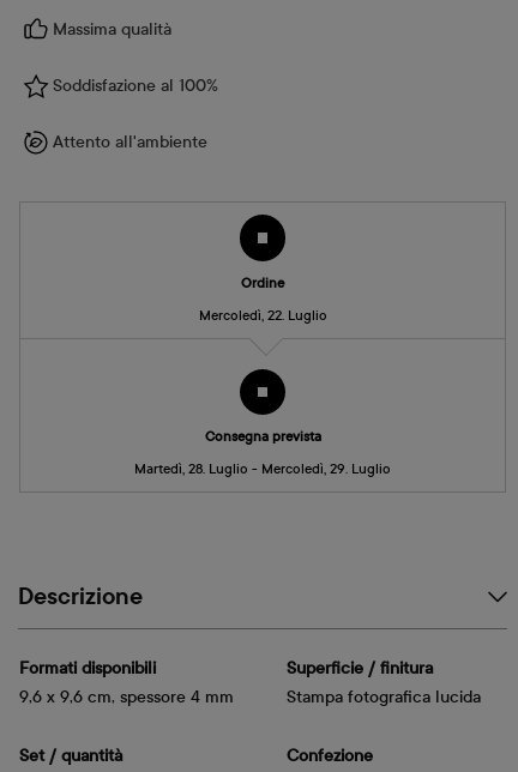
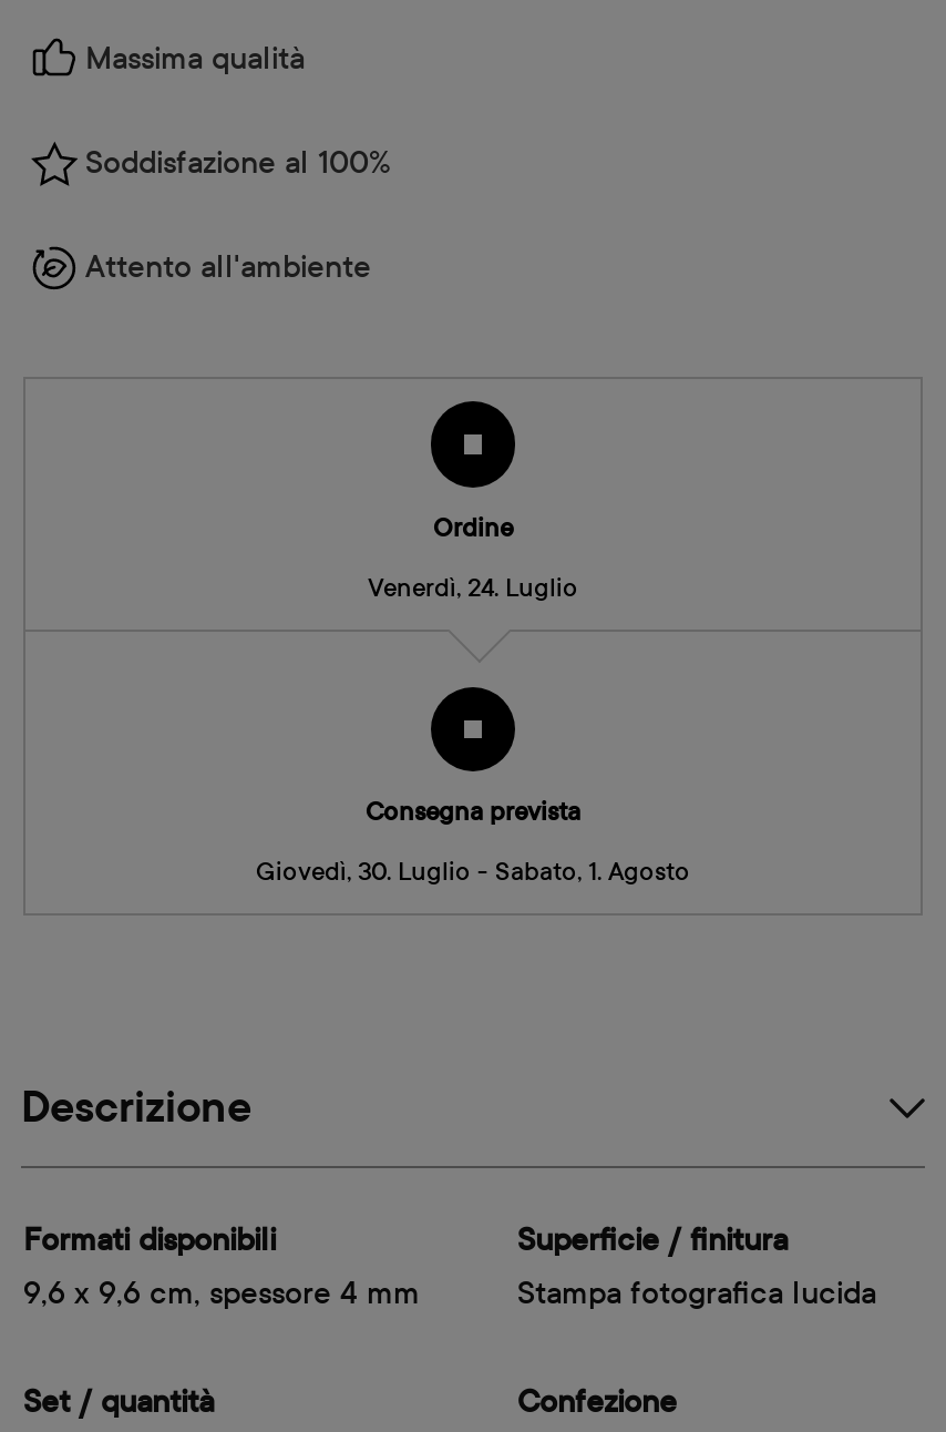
[198,306,327,323] Mercoledì, 22. Luglio -> [368,571,578,602] Venerdì, 24. Luglio
[134,460,391,477] Martedì, 28. Luglio - Mercoledì, 29. Luglio -> [256,856,690,887] Giovedì, 30. Luglio - Sabato, 1. Agosto

